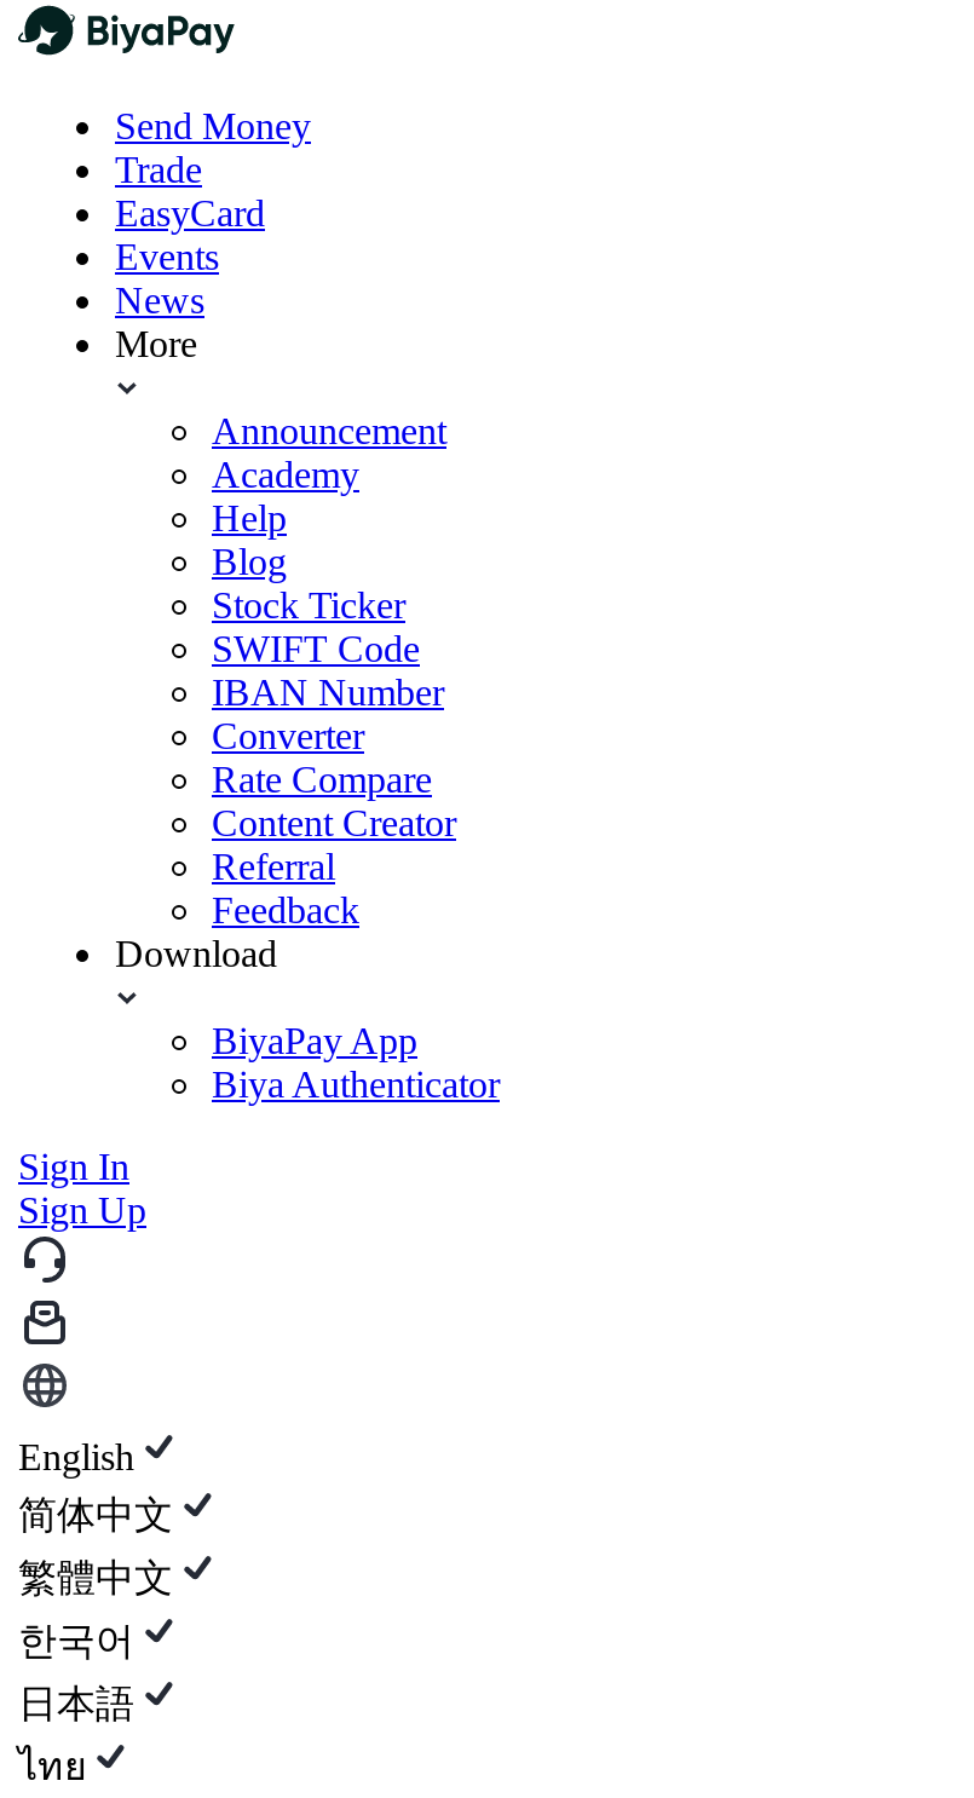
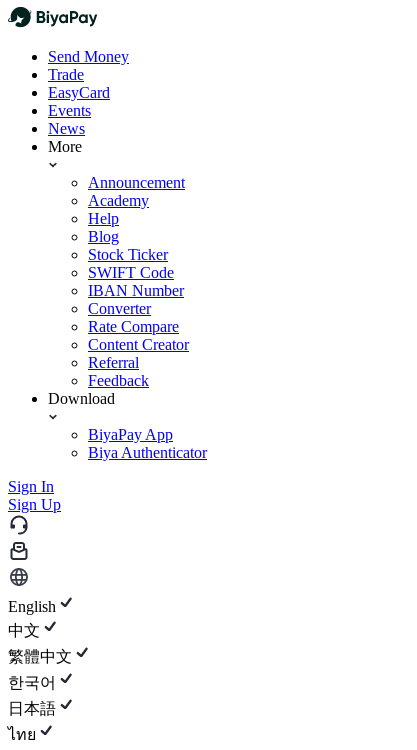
[18,1494,173,1535] 简体中文 -> [8,622,40,639] 中文

